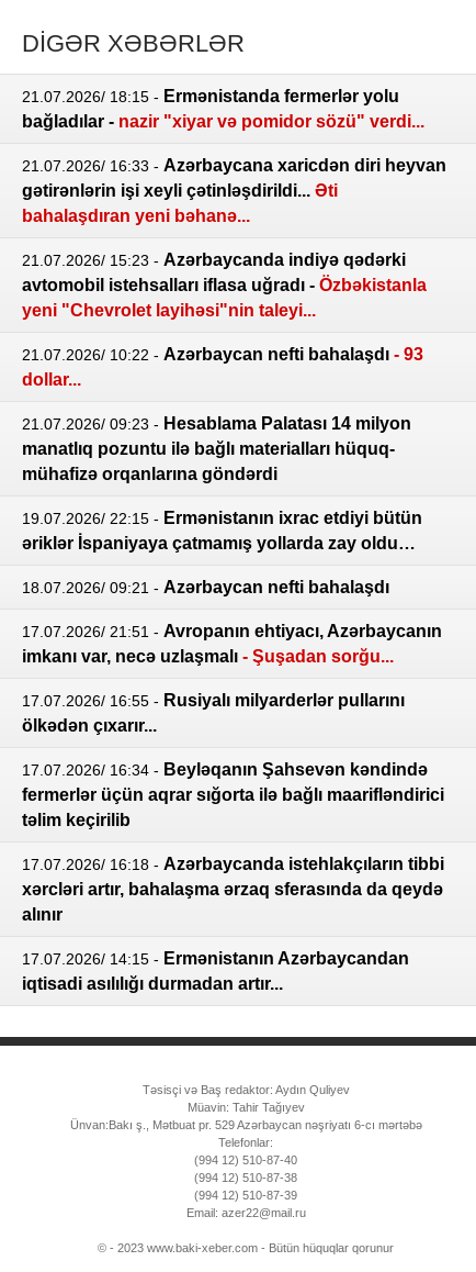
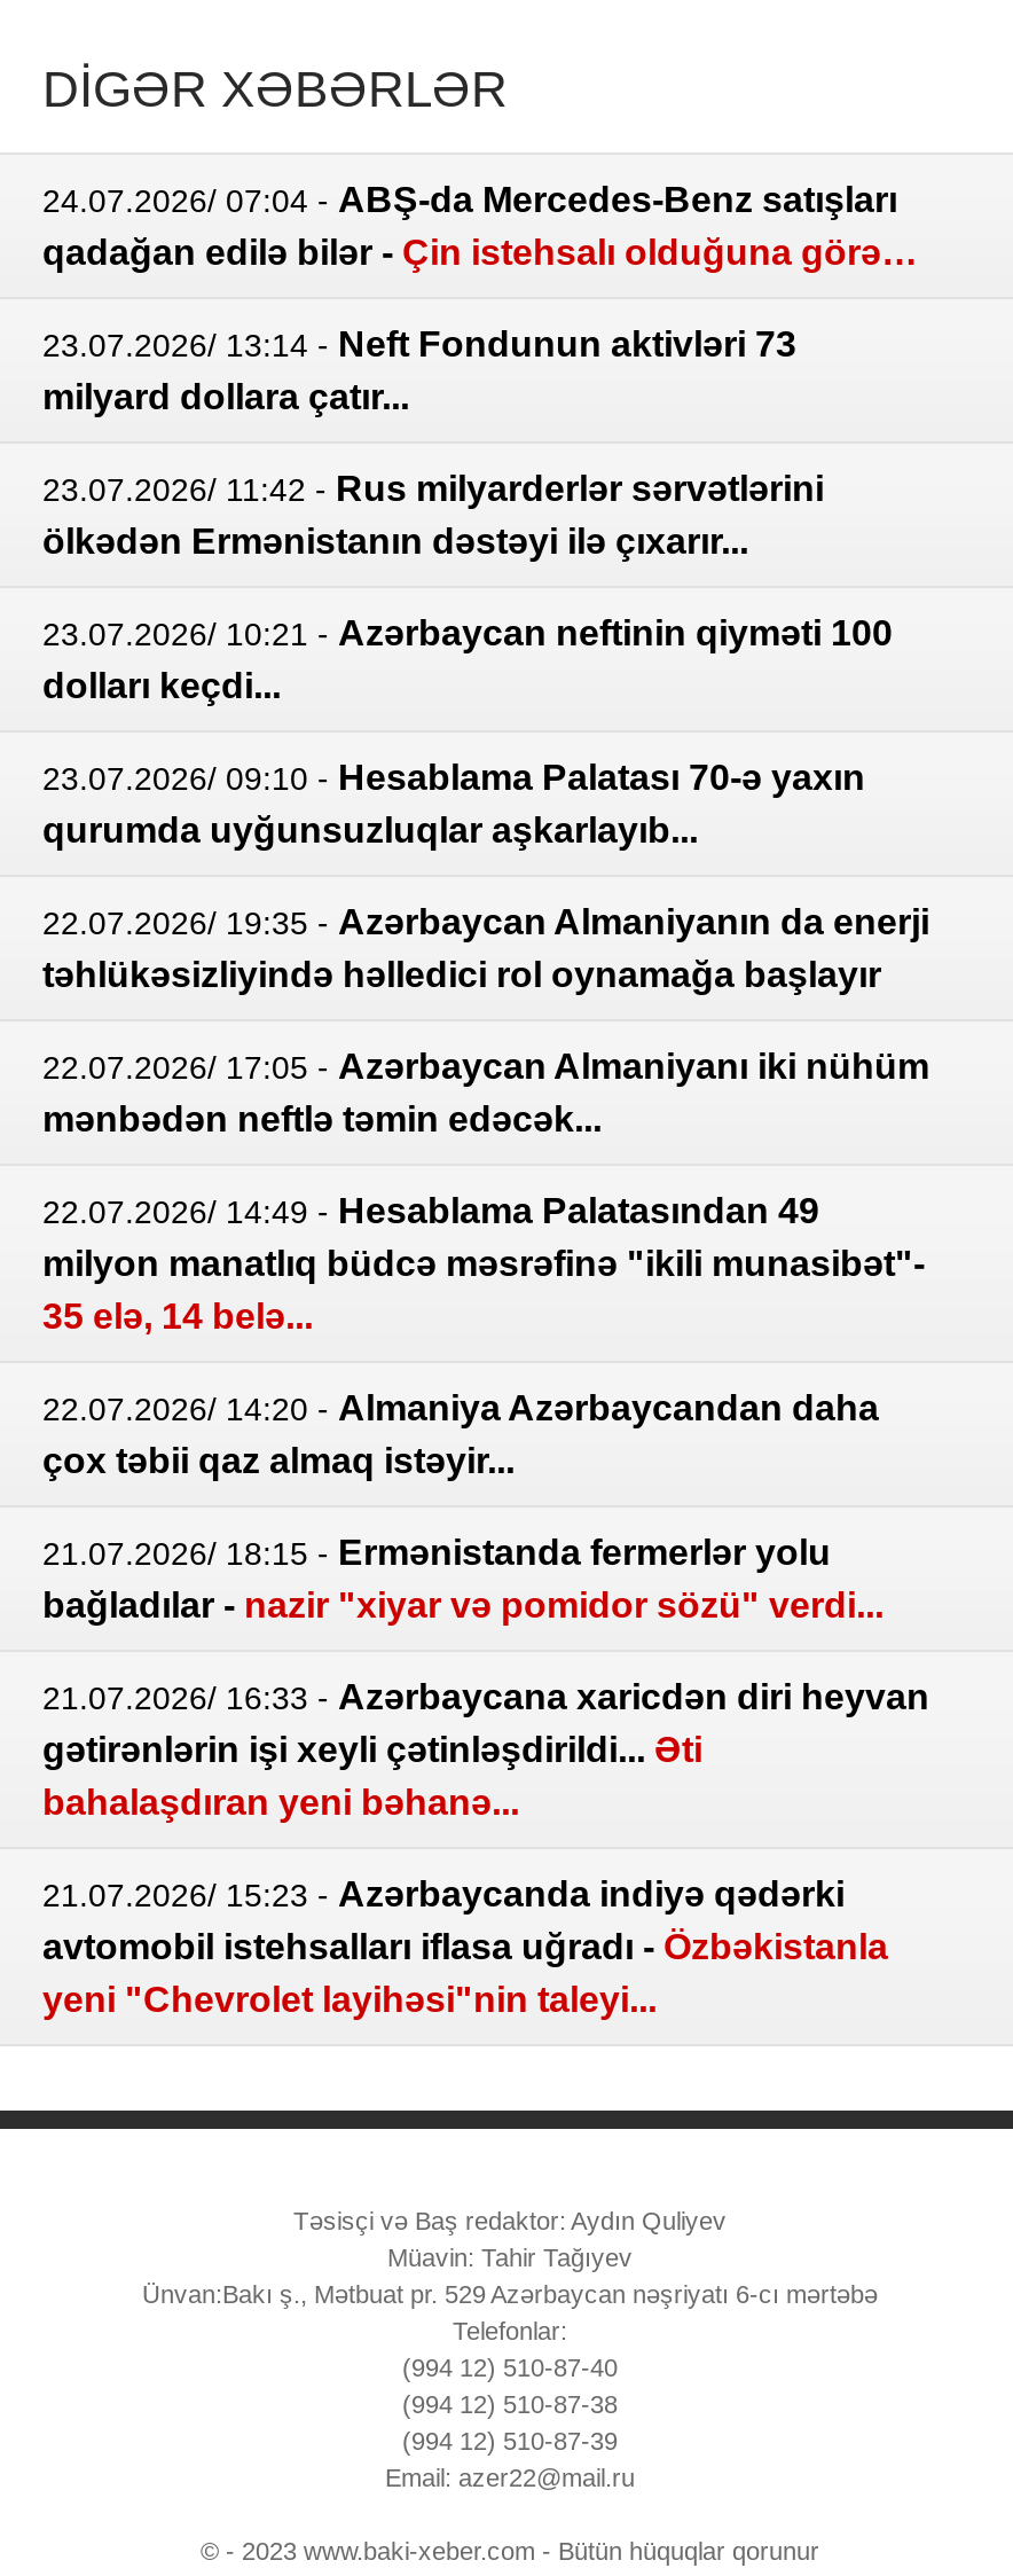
none -> [42,179,929,1479] 24.07.2026/ 07:04 - ABŞ-da Mercedes-Benz satışları | qadağan edilə bilər - Çin istehsalı olduğuna görə… | 23.07.2026/ 13:14 - Neft Fondunun aktivləri 73 | milyard dollara çatır... | 23.07.2026/ 11:42 - Rus milyarderlər sərvətlərini | ölkədən Ermənistanın dəstəyi ilə çıxarır... | 23.07.2026/ 10:21 - Azərbaycan neftinin qiyməti 100 | dolları keçdi... | 23.07.2026/ 09:10 - Hesablama Palatası 70-ə yaxın | qurumda uyğunsuzluqlar aşkarlayıb... | 22.07.2026/ 19:35 - Azərbaycan Almaniyanın da enerji | təhlükəsizliyində həlledici rol oynamağa başlayır | 22.07.2026/ 17:05 - Azərbaycan Almaniyanı iki nühüm | mənbədən neftlə təmin edəcək... | 22.07.2026/ 14:49 - Hesablama Palatasından 49 | milyon manatlıq büdcə məsrəfinə "ikili munasibət"- | 35 elə, 14 belə... | 22.07.2026/ 14:20 - Almaniya Azərbaycandan daha | çox təbii qaz almaq istəyir...
moved [22,86,446,319] -> [42,1532,929,2018]: 21.07.2026/ 18:15 - Ermənistanda fermerlər yolu | bağladılar - nazir "xiyar və pomidor sözü" verdi... | 21.07.2026/ 16:33 - Azərbaycana xaricdən diri heyvan | gətirənlərin işi xeyli çətinləşdirildi... Əti | bahalaşdıran yeni bəhanə... | 21.07.2026/ 15:23 - Azərbaycanda indiyə qədərki | avtomobil istehsalları iflasa uğradı - Özbəkistanla | yeni "Chevrolet layihəsi"nin taleyi...
[22,344,444,992] 21.07.2026/ 10:22 - Azərbaycan nefti bahalaşdı - 93 | dollar... | 21.07.2026/ 09:23 - Hesablama Palatası 14 milyon | manatlıq pozuntu ilə bağlı materialları hüquq- | mühafizə orqanlarına göndərdi | 19.07.2026/ 22:15 - Ermənistanın ixrac etdiyi bütün | əriklər İspaniyaya çatmamış yollarda zay oldu… | 18.07.2026/ 09:21 - Azərbaycan nefti bahalaşdı | 17.07.2026/ 21:51 - Avropanın ehtiyacı, Azərbaycanın | imkanı var, necə uzlaşmalı - Şuşadan sorğu... | 17.07.2026/ 16:55 - Rusiyalı milyarderlər pullarını | ölkədən çıxarır... | 17.07.2026/ 16:34 - Beyləqanın Şahsevən kəndində | fermerlər üçün aqrar sığorta ilə bağlı maarifləndirici | təlim keçirilib | 17.07.2026/ 16:18 - Azərbaycanda istehlakçıların tibbi | xərcləri artır, bahalaşma ərzaq sferasında da qeydə | alınır | 17.07.2026/ 14:15 - Ermənistanın Azərbaycandan | iqtisadi asılılığı durmadan artır... -> none

